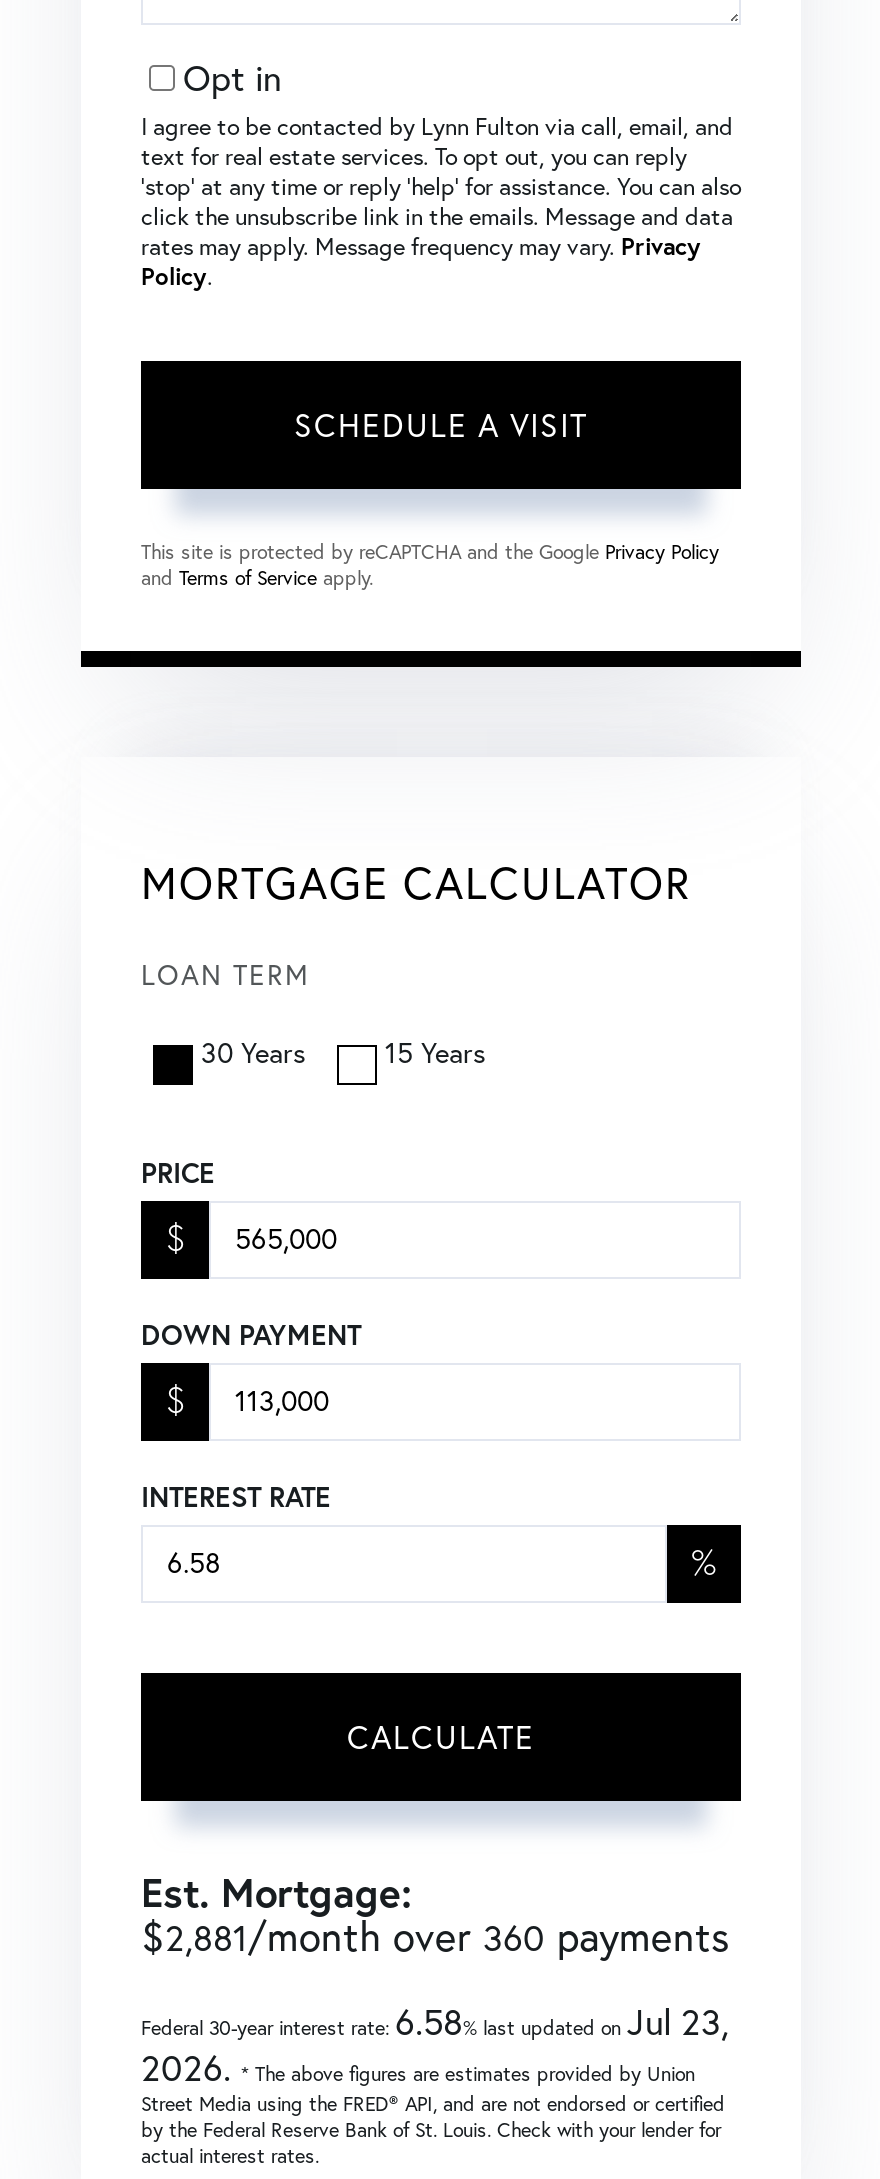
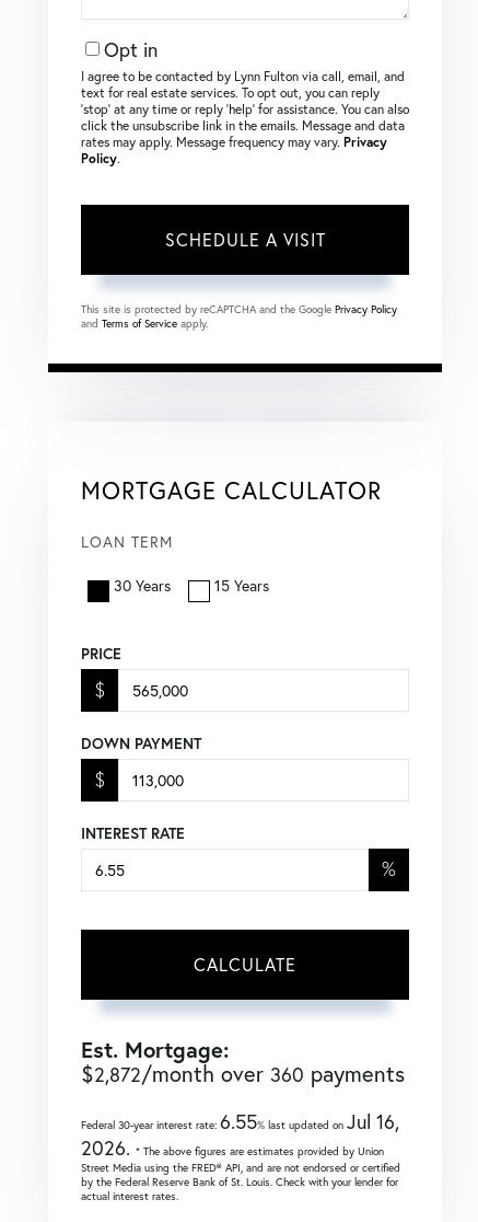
[141,1911,729,1961] $2,881/month over 360 payments -> [81,1059,405,1089] $2,872/month over 360 payments
[141,1999,729,2045] Federal 30-year interest rate: 6.58% last updated onJul 23, -> [81,1108,399,1135] Federal 30-year interest rate: 6.55% last updated onJul 16,

